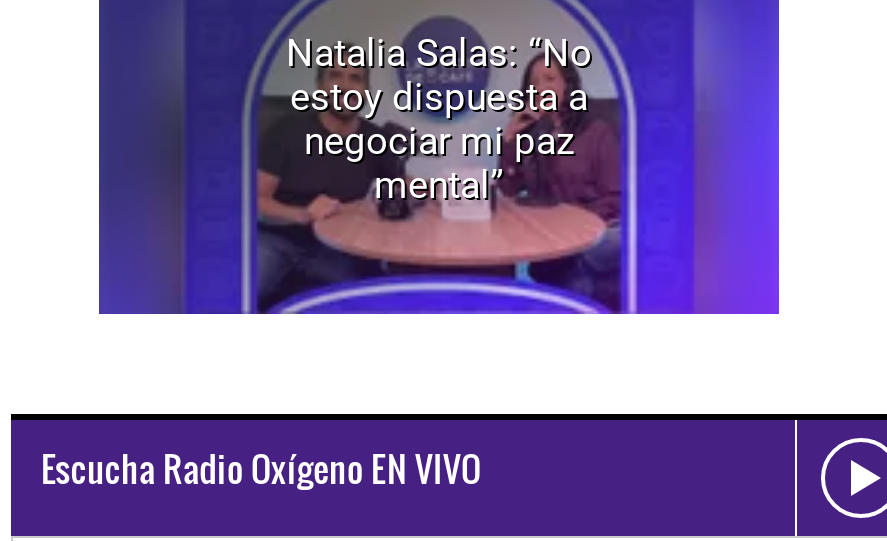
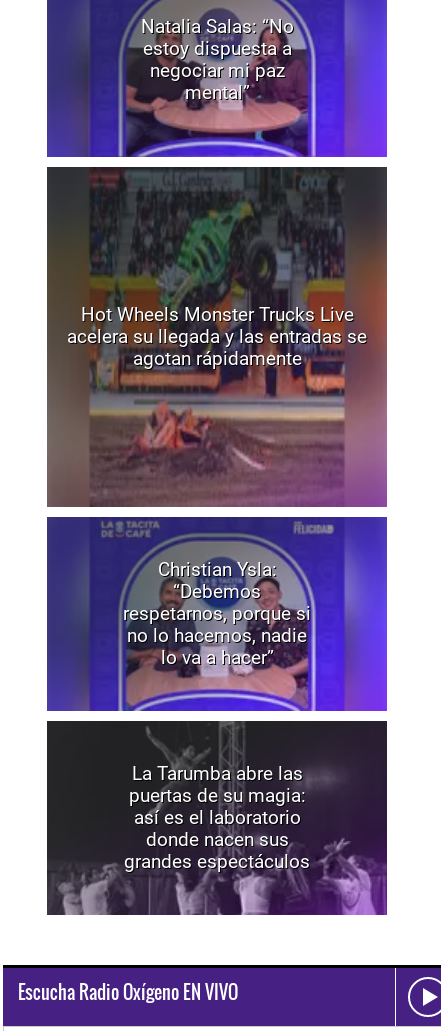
none -> [46,720,388,916] [image] | La Tarumba abre las | puertas de su magia: | así es el laboratorio | donde nacen sus | grandes espectáculos
none -> [47,166,388,508] [image] | Hot Wheels Monster Trucks Live | acelera su llegada y las entradas se | agotan rápidamente
none -> [47,516,387,712] [image] | Christian Ysla: | “Debemos | respetarnos, porque si | no lo hacemos, nadie | lo va a hacer”

